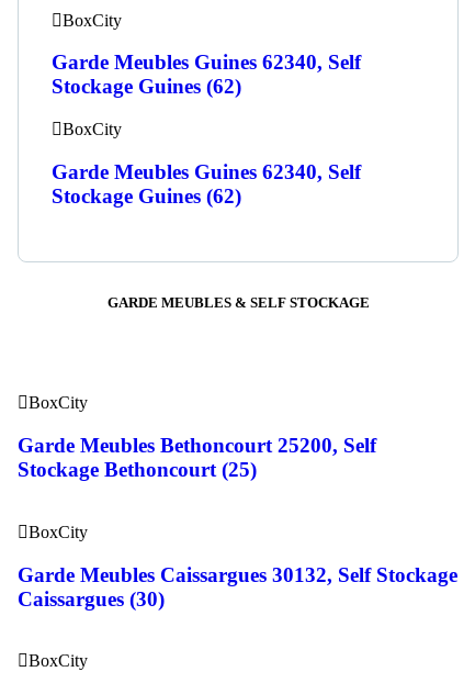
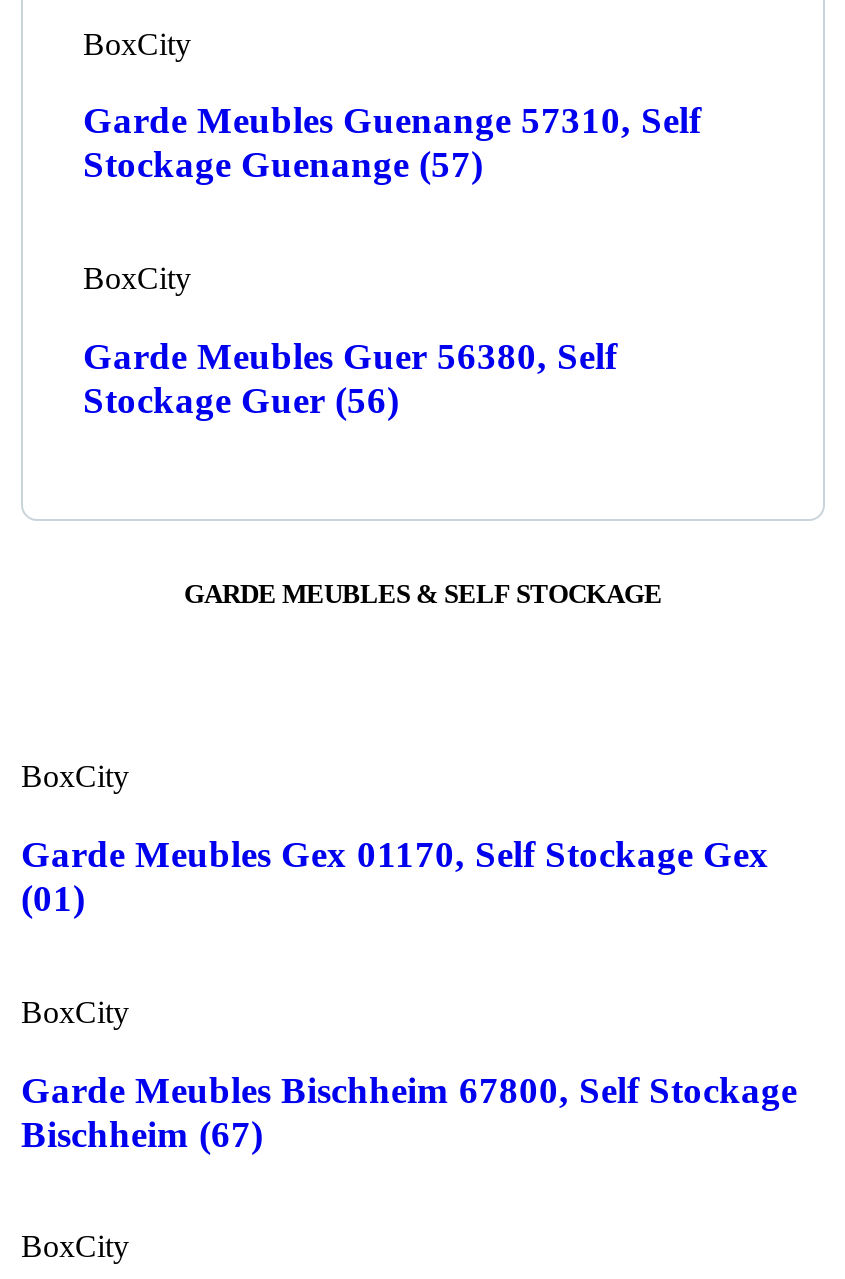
[52,51,361,74] Garde Meubles Guines 62340, Self -> [83,100,701,142] Garde Meubles Guenange 57310, Self
[52,75,241,98] Stockage Guines (62) -> [83,144,483,186] Stockage Guenange (57)
[52,160,361,183] Garde Meubles Guines 62340, Self -> [83,335,617,377] Garde Meubles Guer 56380, Self
[52,184,241,207] Stockage Guines (62) -> [83,379,399,421] Stockage Guer (56)
[18,434,376,481] Garde Meubles Bethoncourt 25200, Self | Stockage Bethoncourt (25) -> [21,833,769,919] Garde Meubles Gex 01170, Self Stockage Gex | (01)
[18,563,457,610] Garde Meubles Caissargues 30132, Self Stockage | Caissargues (30) -> [21,1068,797,1154] Garde Meubles Bischheim 67800, Self Stockage | Bischheim (67)

